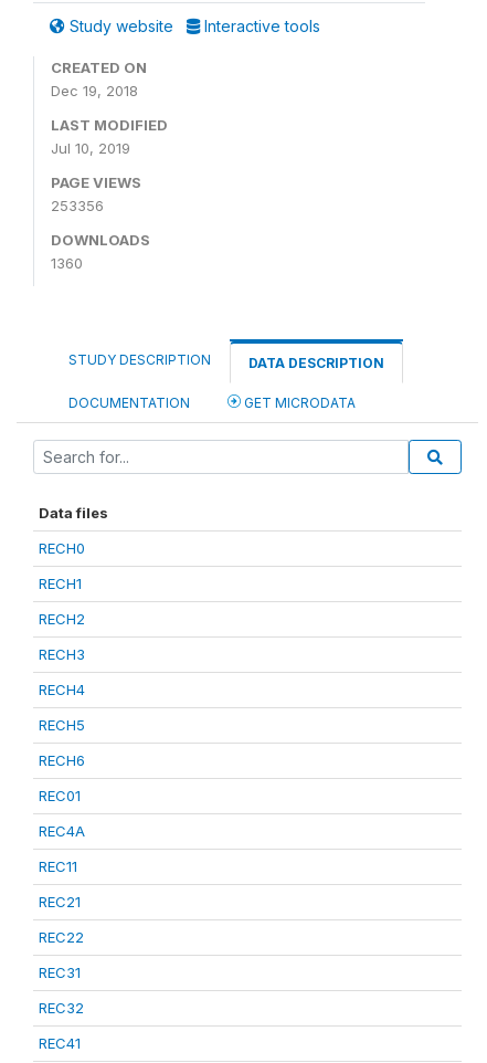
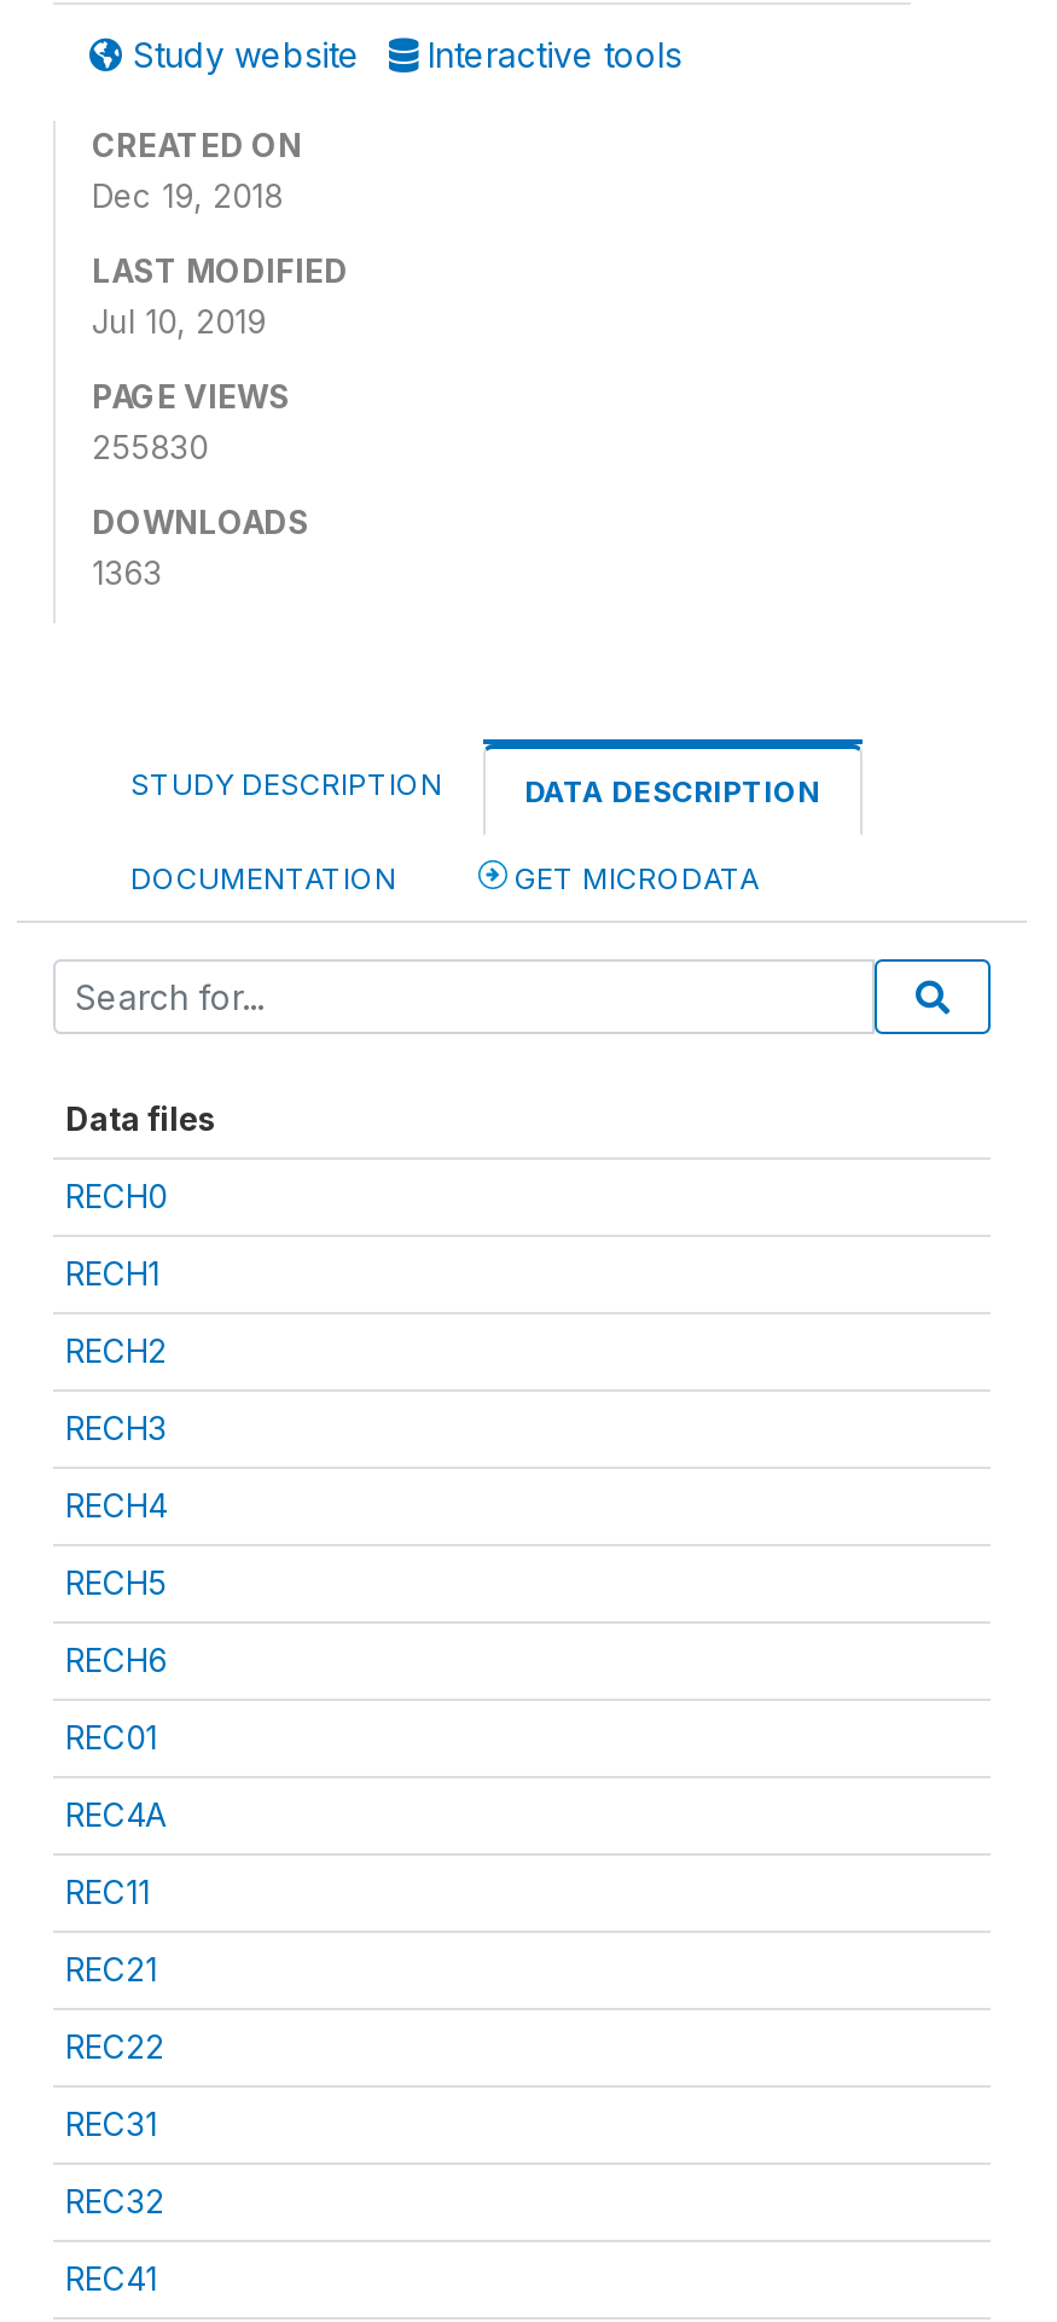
[51,197,104,214] 253356 -> [92,428,208,466] 255830
[51,254,83,272] 1360 -> [92,553,162,592] 1363

